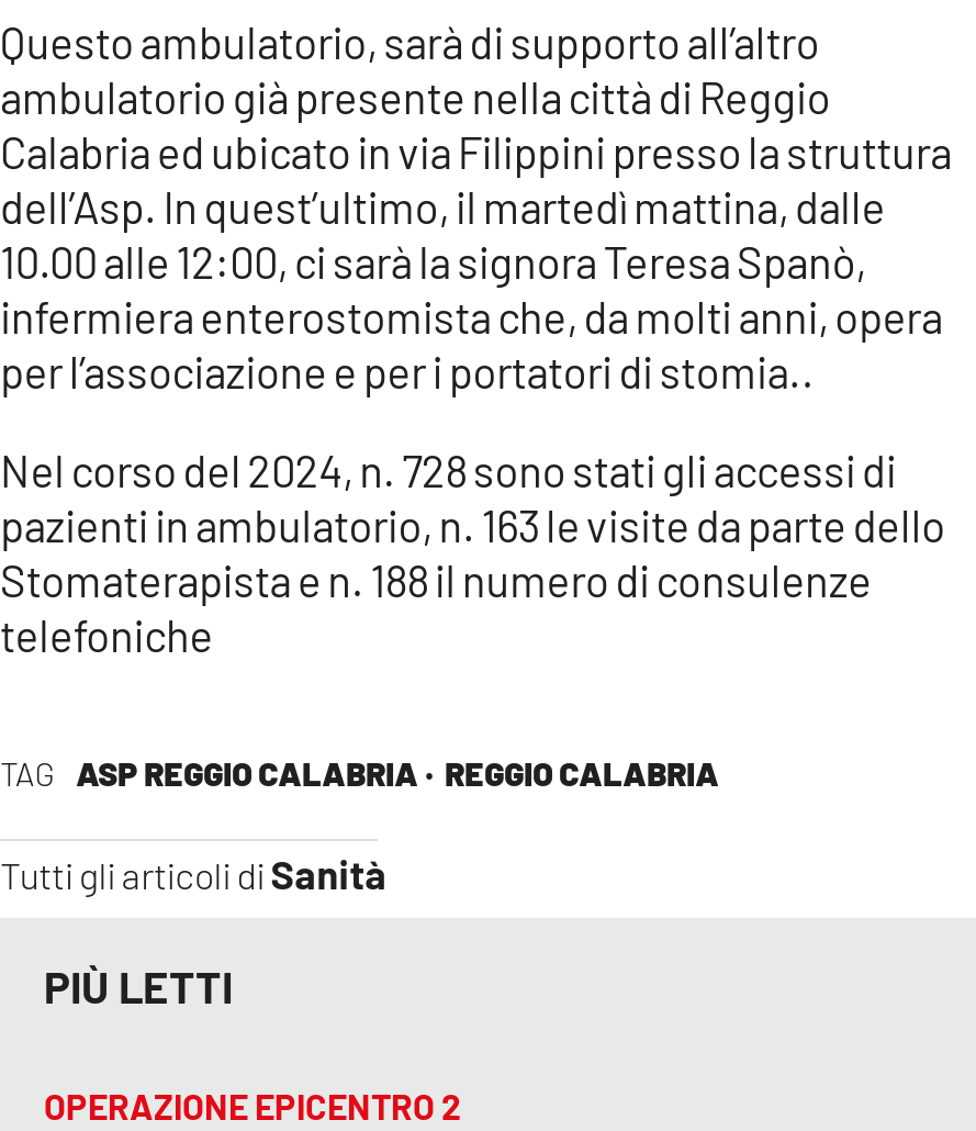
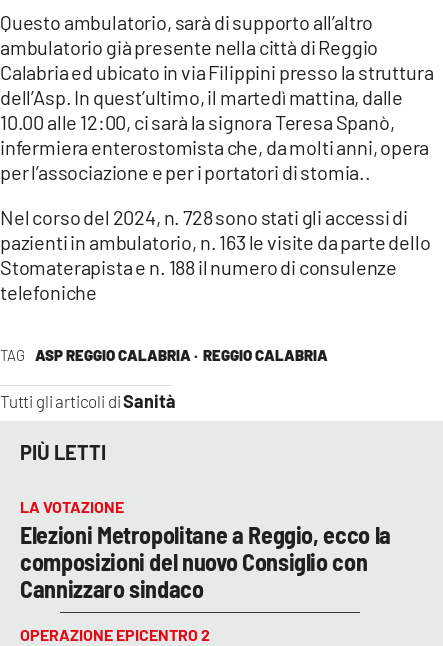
none -> [20,497,391,603] LA VOTAZIONE | Elezioni Metropolitane a Reggio, ecco la | composizioni del nuovo Consiglio con | Cannizzaro sindaco

